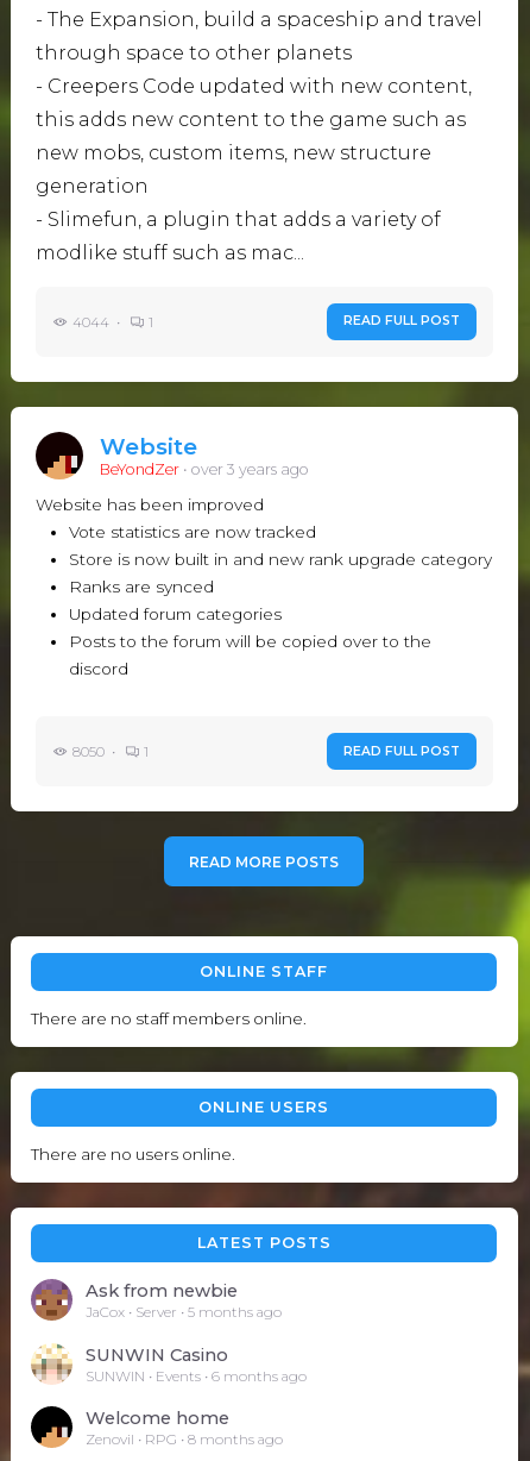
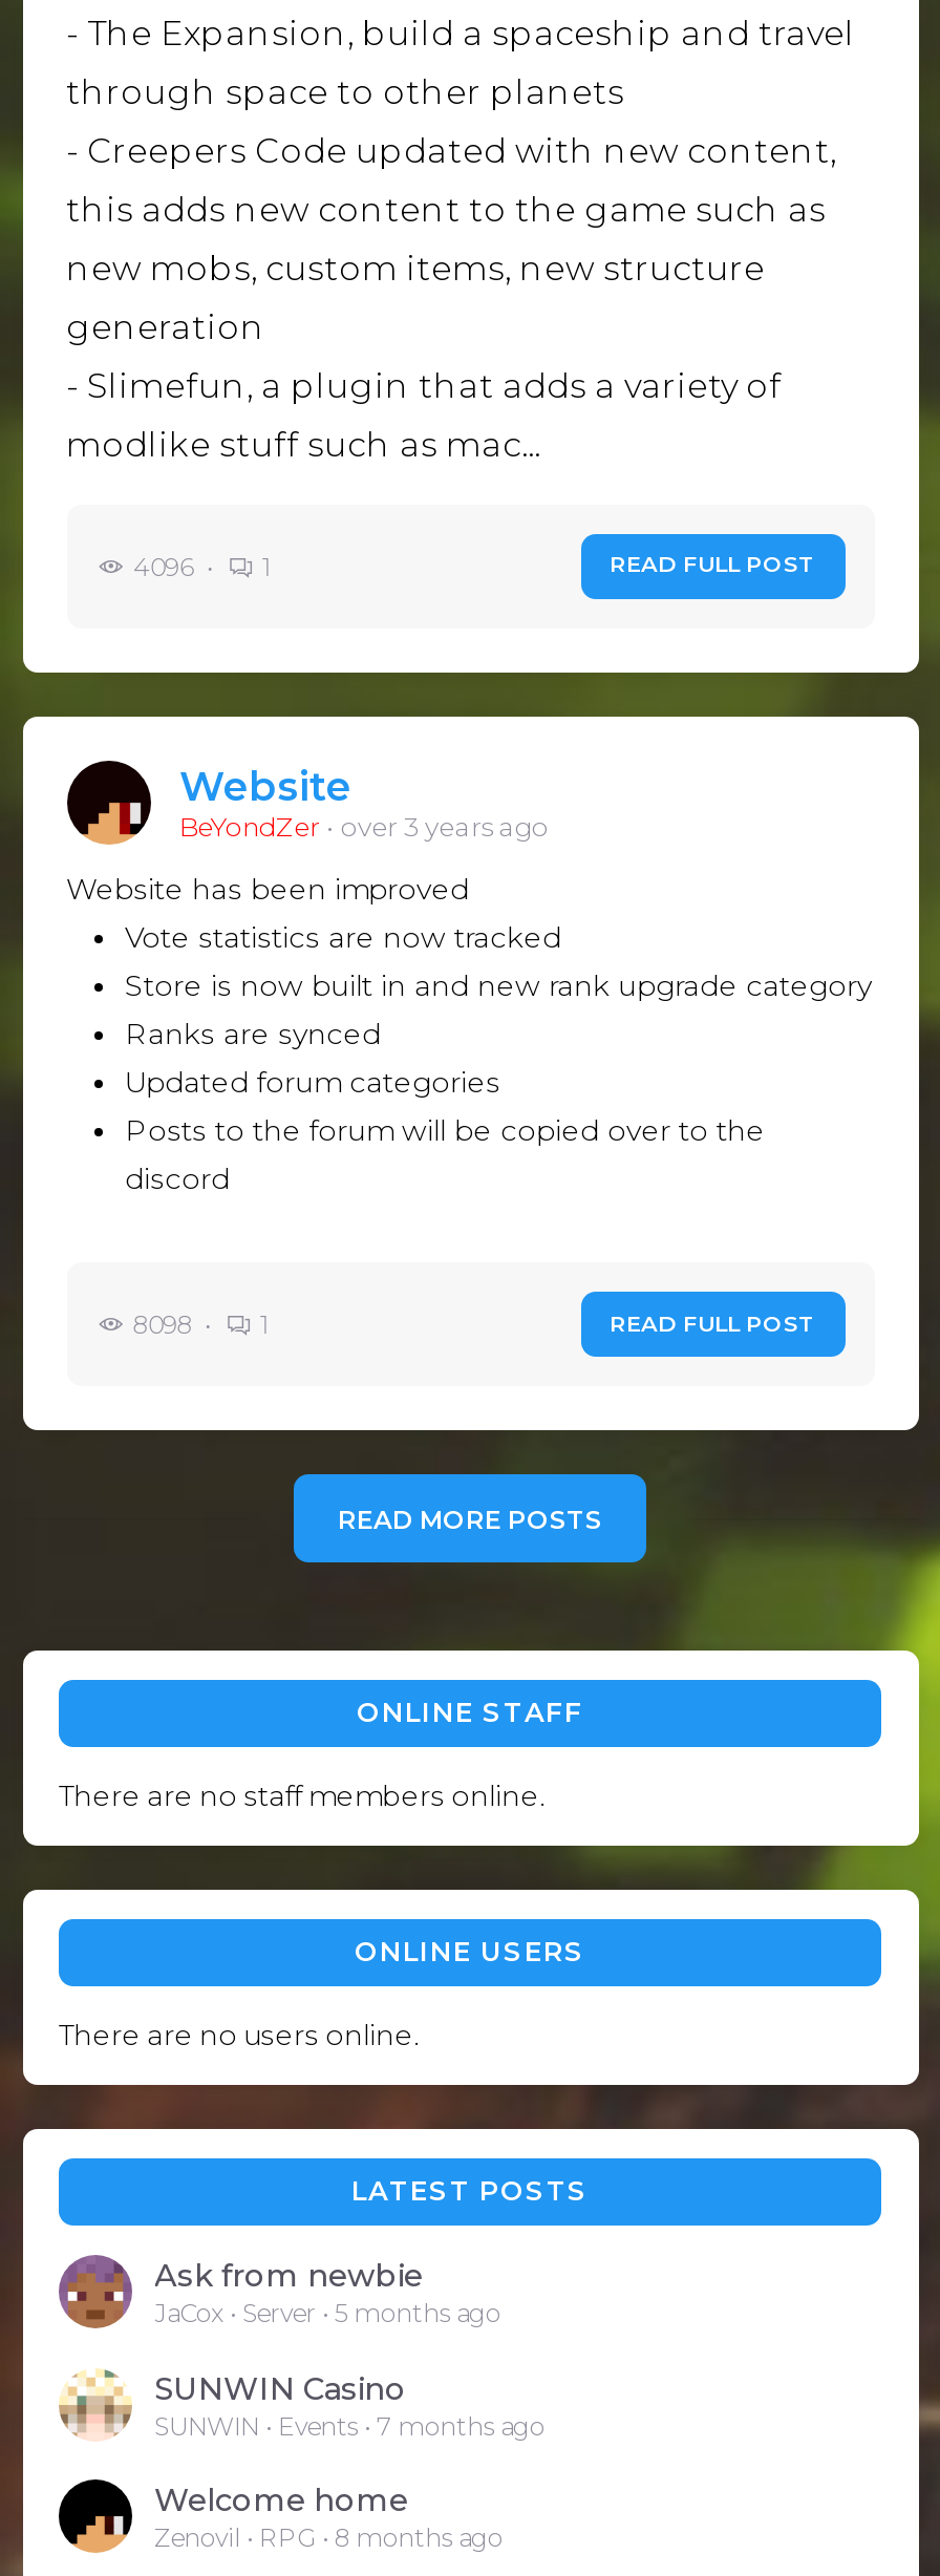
[69,312,154,330] 4044 • 1 -> [127,550,271,582] 4096 • 1
[69,743,149,760] 8050 • 1 -> [127,1309,269,1340] 8098 • 1
[85,1367,306,1384] SUNWIN • Events • 6 months ago -> [154,2409,544,2441] SUNWIN • Events • 7 months ago

